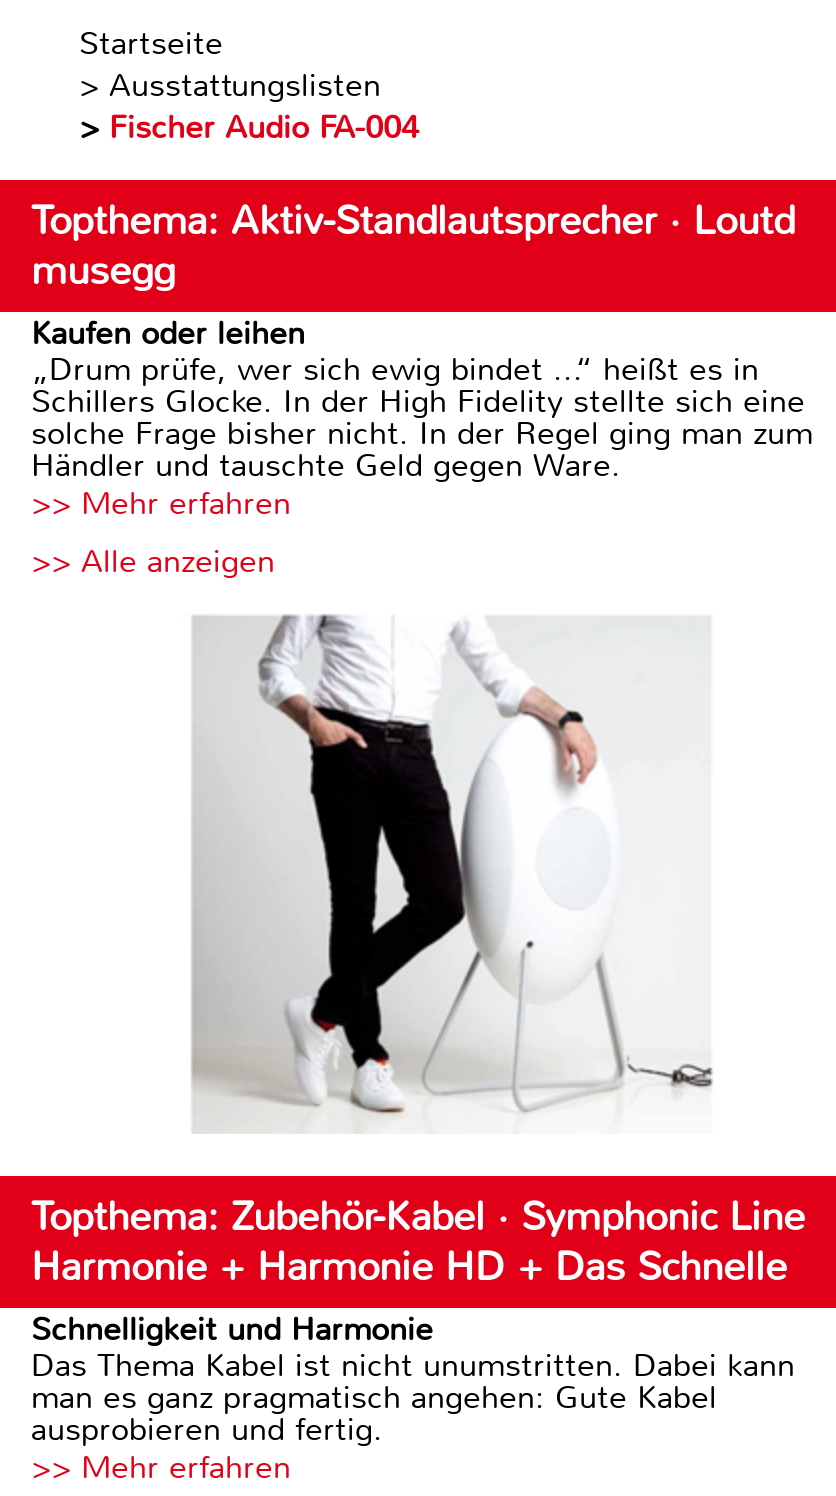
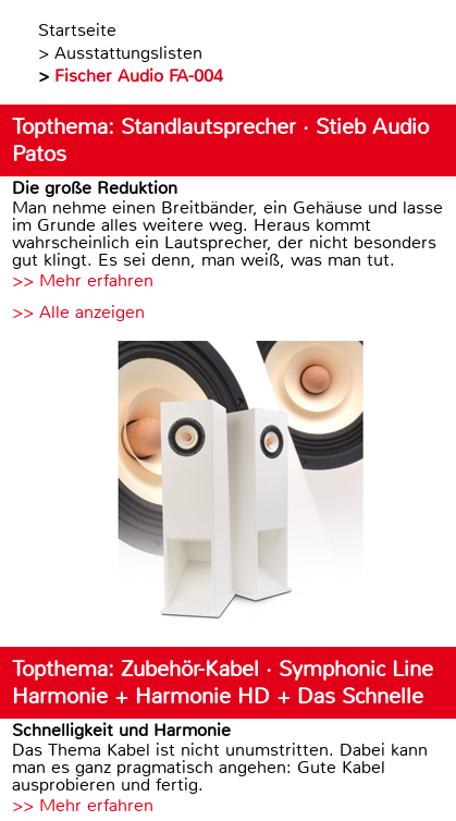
[31,196,813,486] Topthema: Aktiv-Standlautsprecher · Loutd | musegg | Kaufen oder leihen | „Drum prüfe, wer sich ewig bindet ...“ heißt es in | Schillers Glocke. In der High Fidelity stellte sich eine | solche Frage bisher nicht. In der Regel ging man zum | Händler und tauschte Geld gegen Ware. -> [12,113,443,271] Topthema: Standlautsprecher · Stieb Audio | Patos | Die große Reduktion | Man nehme einen Breitbänder, ein Gehäuse und lasse | im Grunde alles weitere weg. Heraus kommt | wahrscheinlich ein Lautsprecher, der nicht besonders | gut klingt. Es sei denn, man weiß, was man tut.
[191,614,713,1132] [image] -> [100,340,382,621] [image]

